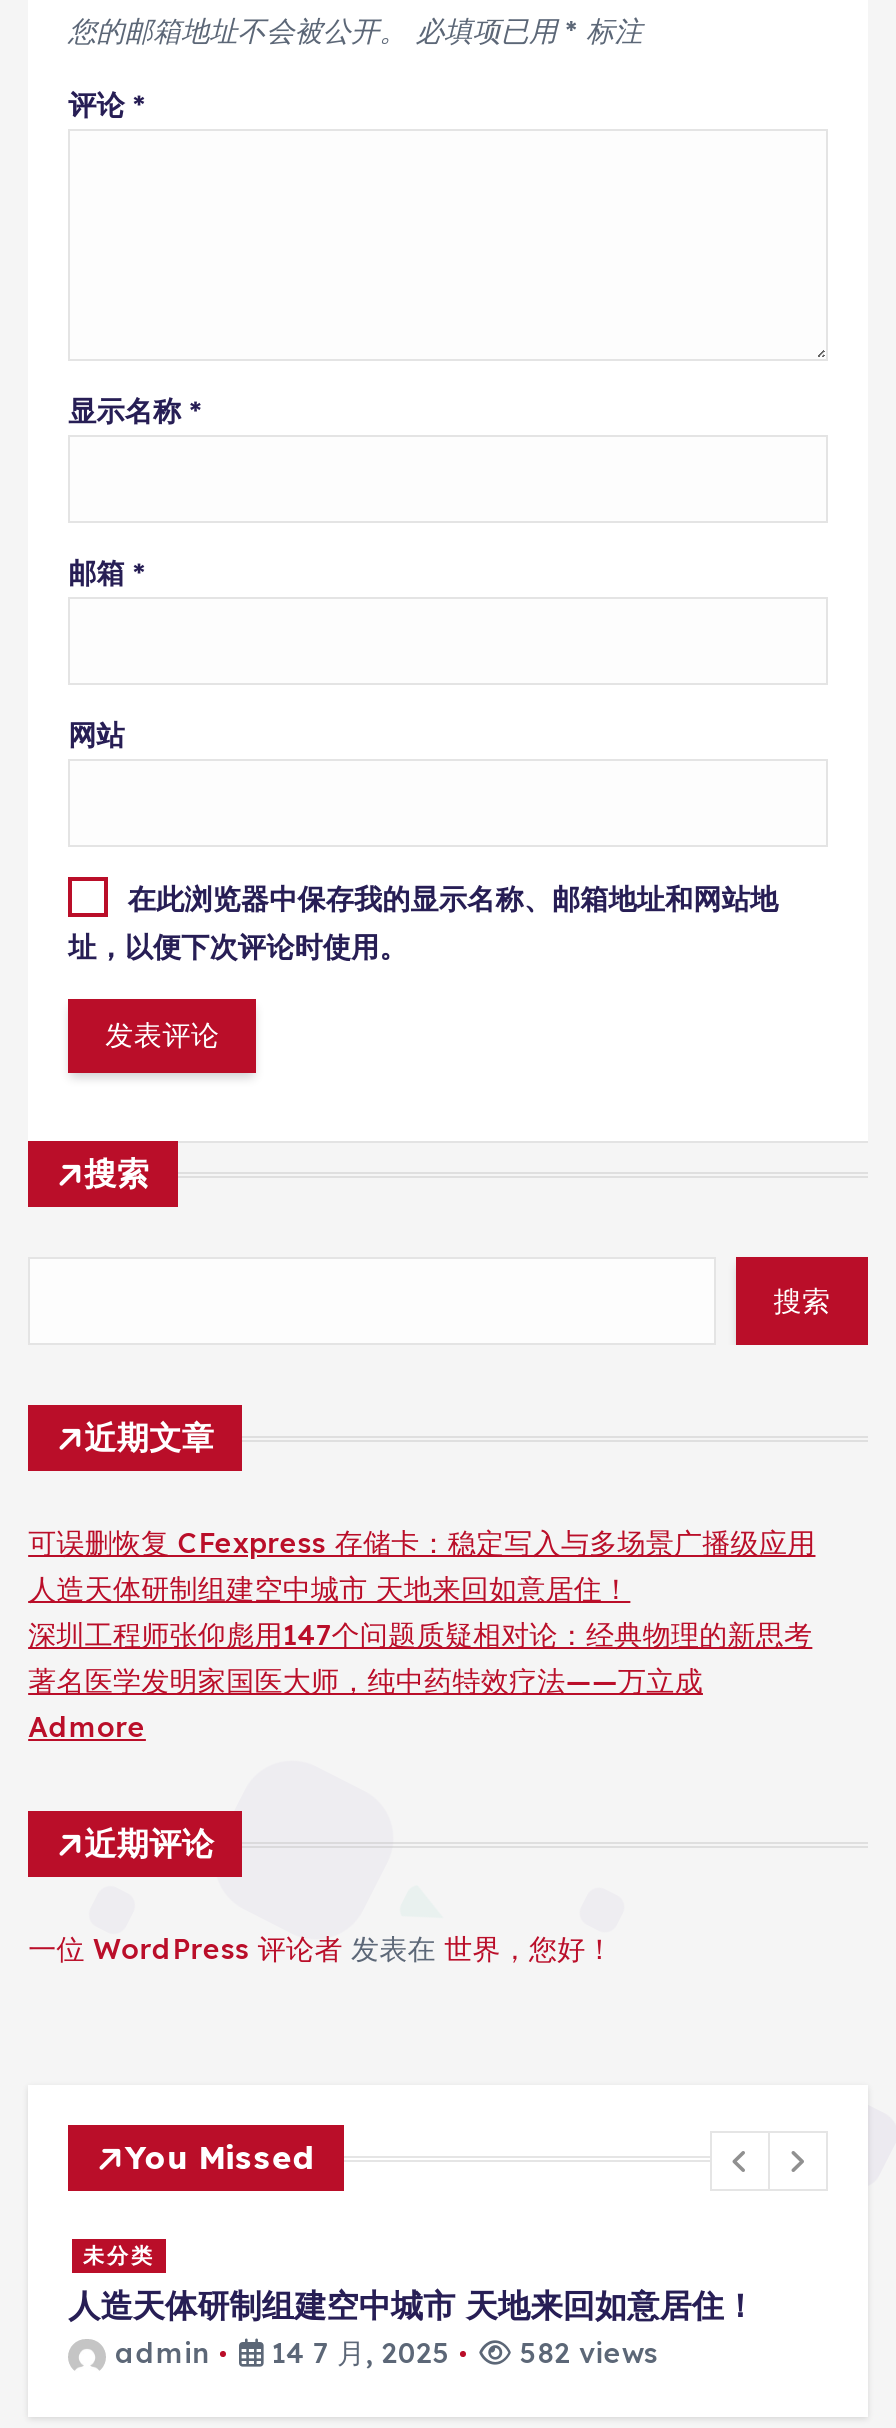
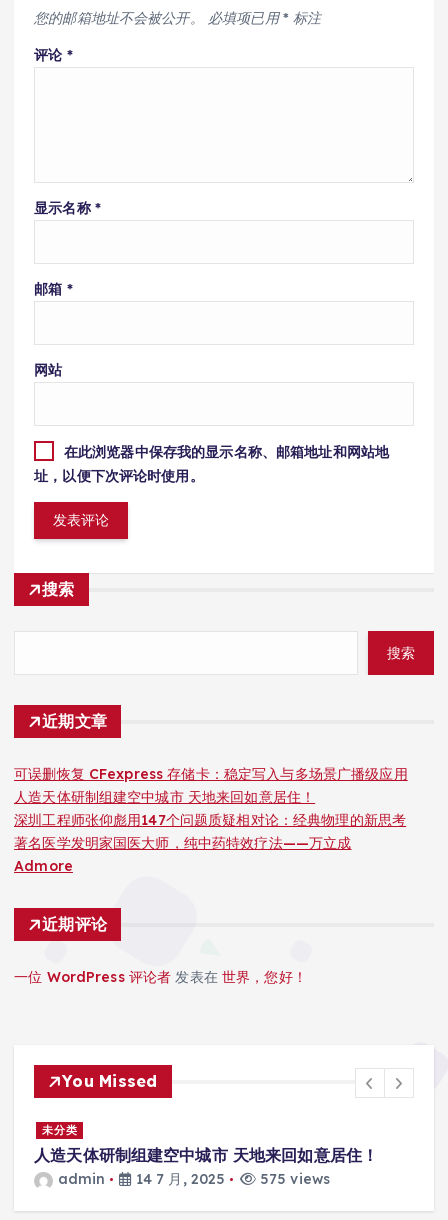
[115,2336,658,2372] admin 14 7 月, 2025 582 views -> [57,1170,330,1188] admin 14 7 月, 2025 575 views

